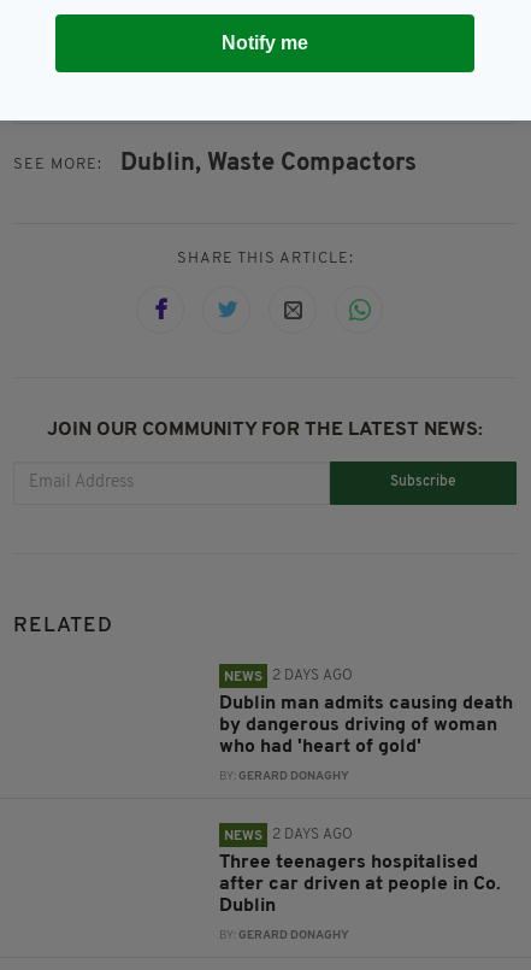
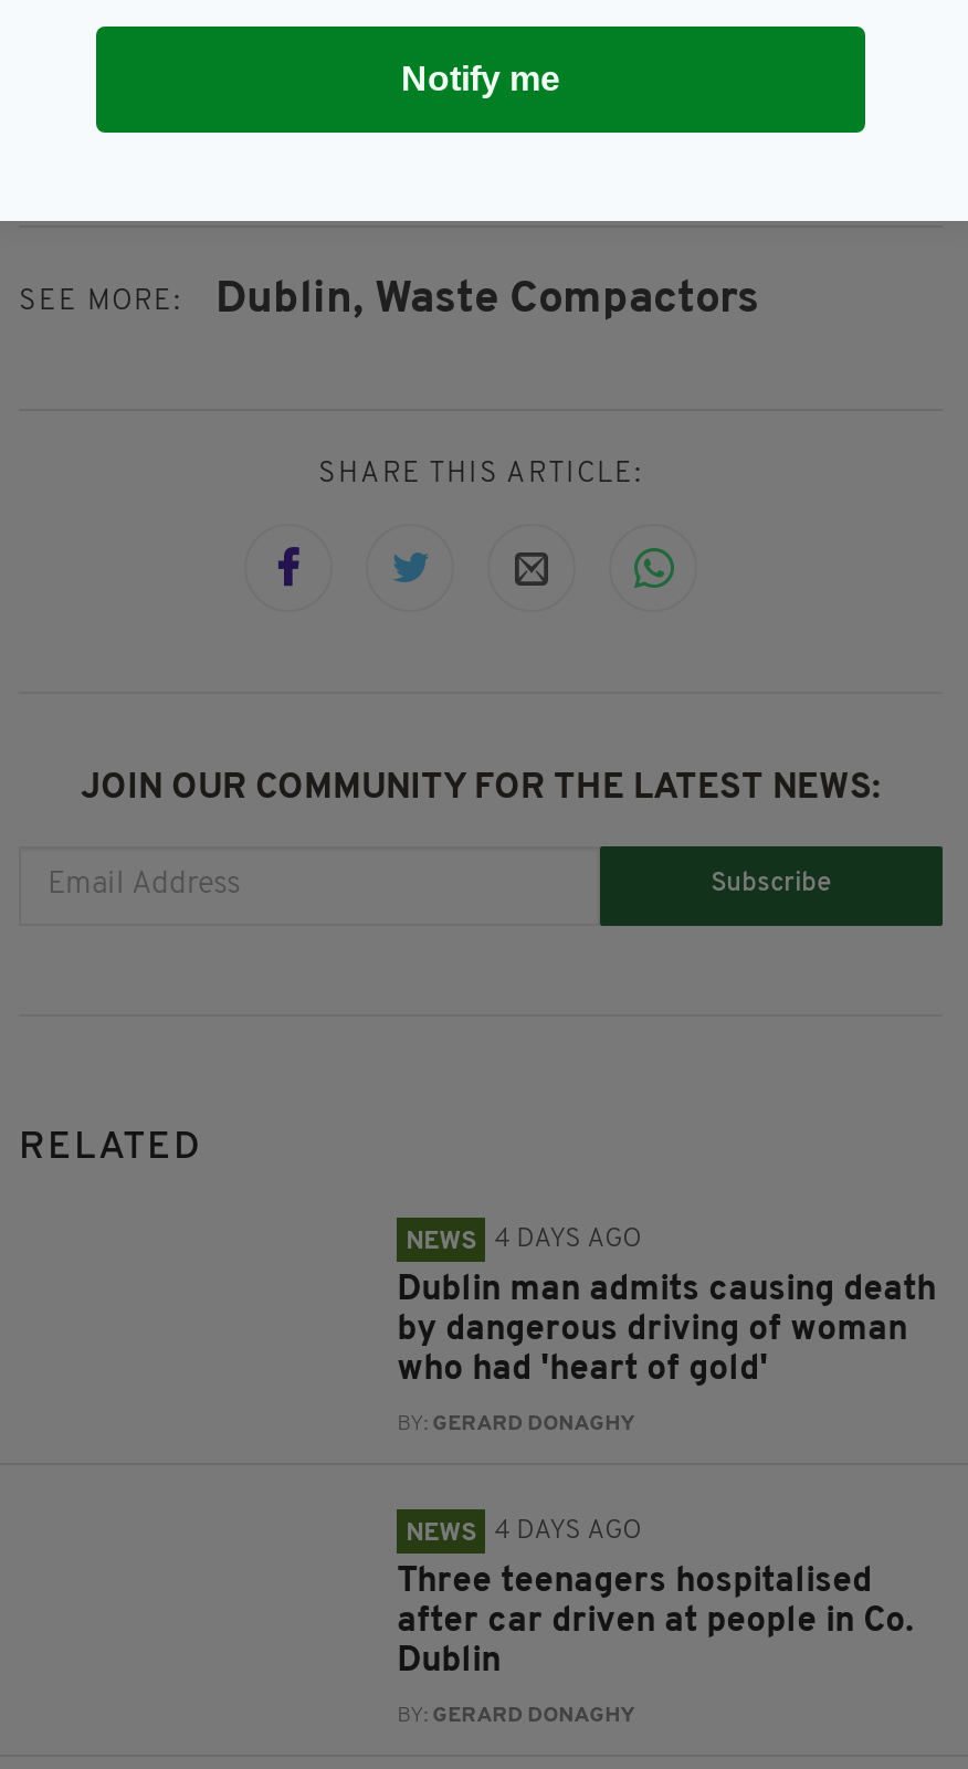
[224,668,353,684] NEWS 2 DAYS AGO -> [406,1226,642,1254] NEWS 4 DAYS AGO
[224,827,353,843] NEWS 2 DAYS AGO -> [406,1517,642,1546] NEWS 4 DAYS AGO

